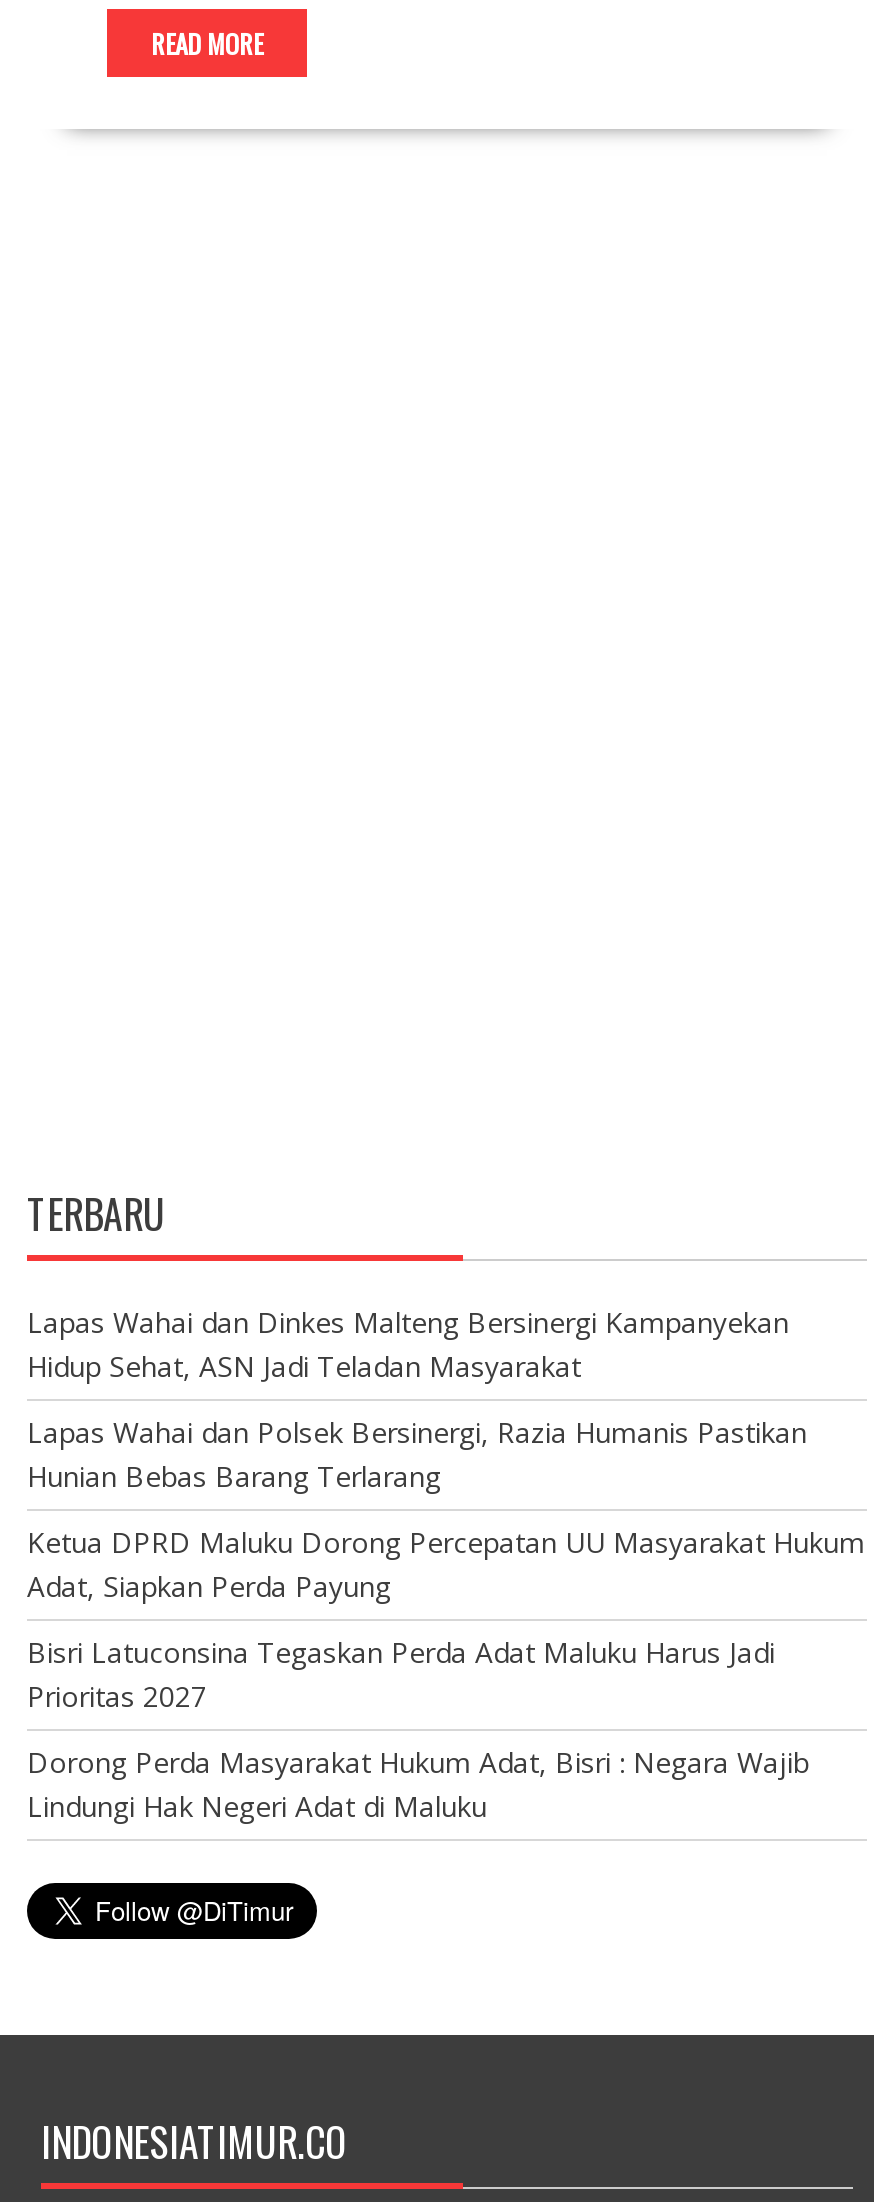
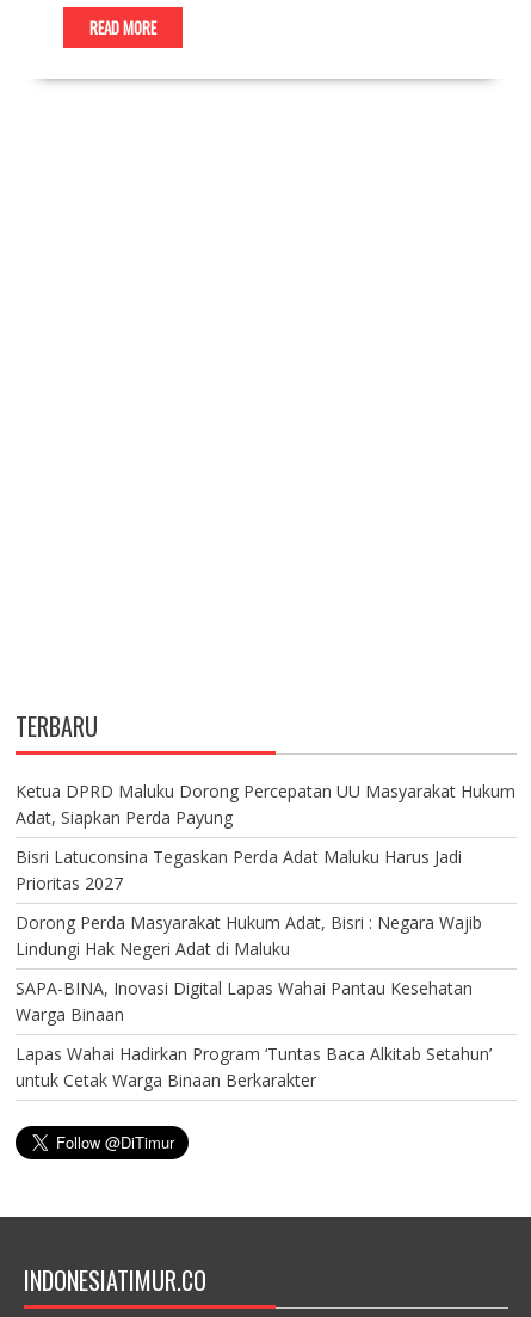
[27,1303,807,1495] Lapas Wahai dan Dinkes Malteng Bersinergi Kampanyekan | Hidup Sehat, ASN Jadi Teladan Masyarakat | Lapas Wahai dan Polsek Bersinergi, Razia Humanis Pastikan | Hunian Bebas Barang Terlarang -> none
moved [27,1523,865,1825] -> [16,779,515,960]: Ketua DPRD Maluku Dorong Percepatan UU Masyarakat Hukum | Adat, Siapkan Perda Payung | Bisri Latuconsina Tegaskan Perda Adat Maluku Harus Jadi | Prioritas 2027 | Dorong Perda Masyarakat Hukum Adat, Bisri : Negara Wajib | Lindungi Hak Negeri Adat di Maluku
none -> [16,976,492,1091] SAPA-BINA, Inovasi Digital Lapas Wahai Pantau Kesehatan | Warga Binaan | Lapas Wahai Hadirkan Program ‘Tuntas Baca Alkitab Setahun’ | untuk Cetak Warga Binaan Berkarakter

